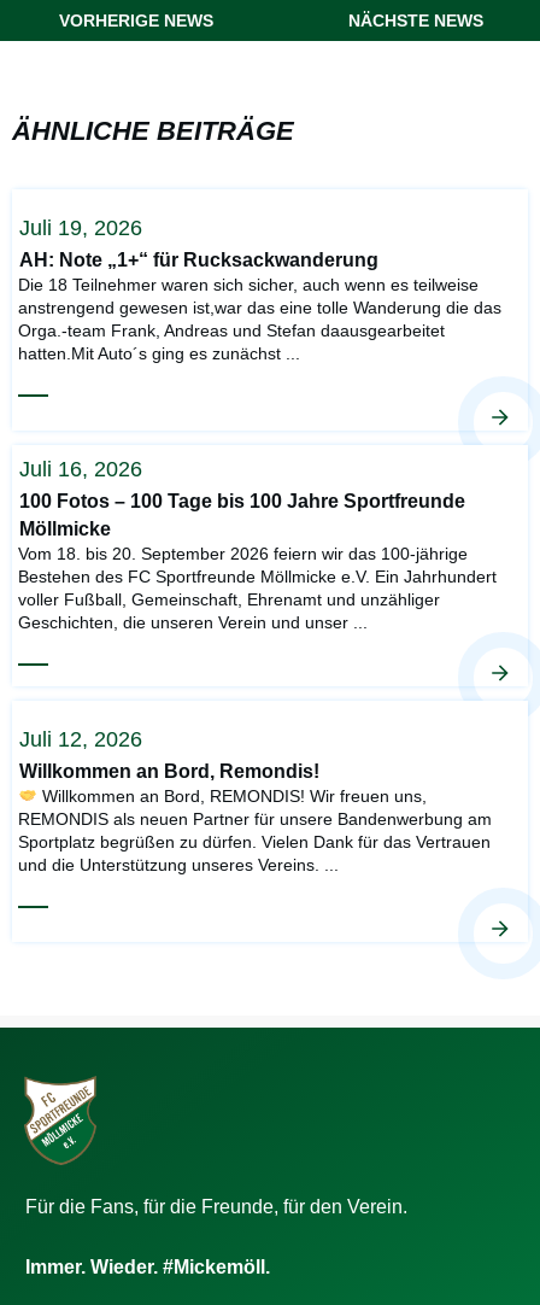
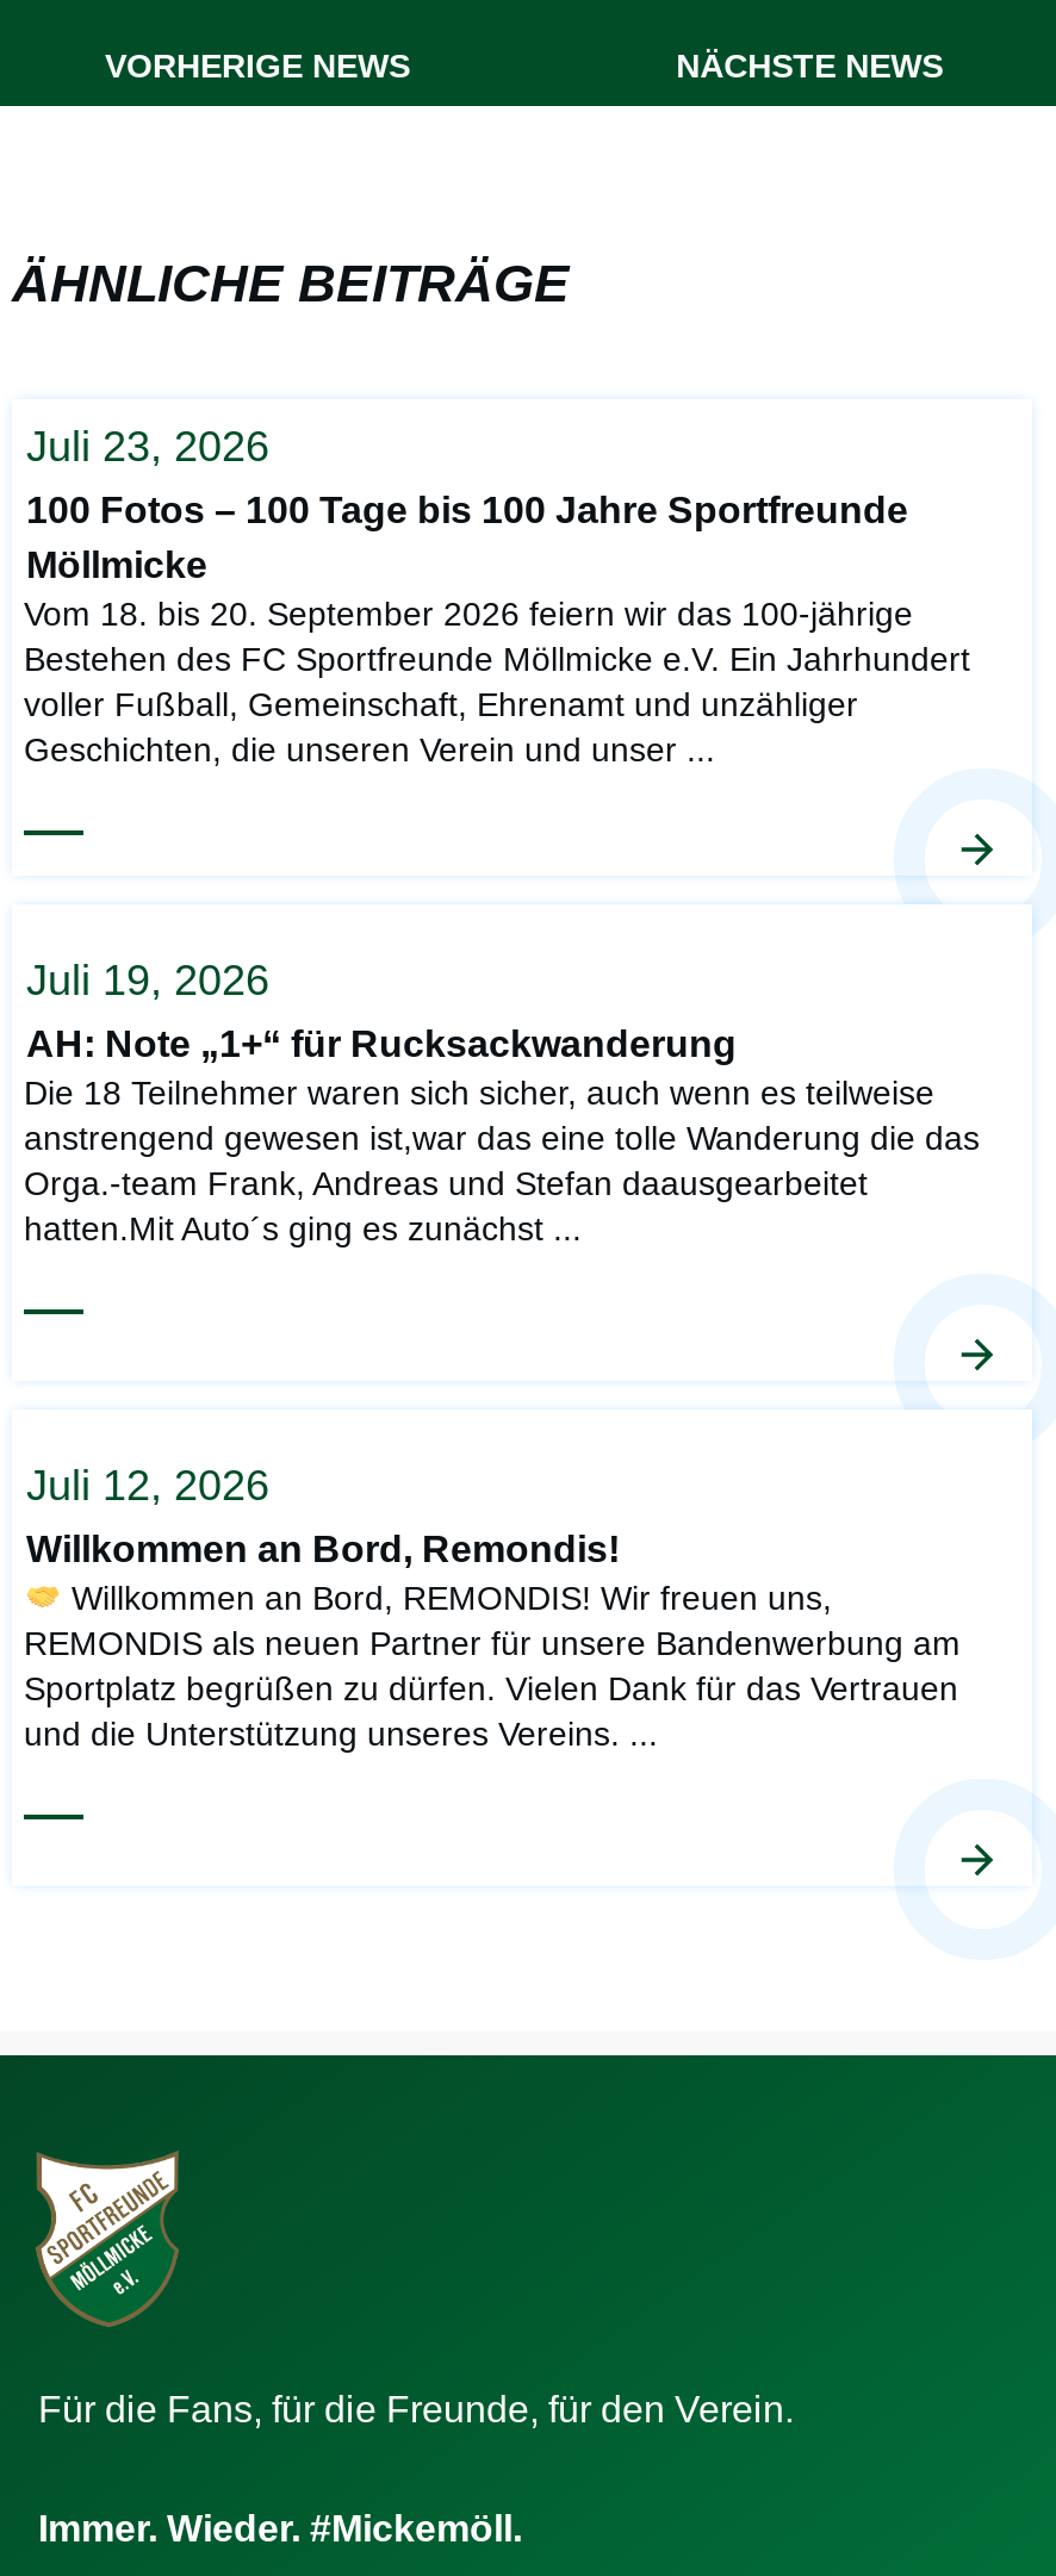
none -> [26,423,269,471] Juli 23, 2026
moved [18,215,501,363] -> [24,956,980,1247]: Juli 19, 2026 | AH: Note „1+“ für Rucksackwanderung | Die 18 Teilnehmer waren sich sicher, auch wenn es teilweise | anstrengend gewesen ist,war das eine tolle Wanderung die das | Orga.-team Frank, Andreas und Stefan daausgearbeitet | hatten.Mit Auto´s ging es zunächst...
[19,457,142,481] Juli 16, 2026 -> none
moved [18,491,497,632] -> [24,490,970,769]: 100 Fotos – 100 Tage bis 100 Jahre Sportfreunde | Möllmicke | Vom 18. bis 20. September 2026 feiern wir das 100-jährige | Bestehen des FC Sportfreunde Möllmicke e.V. Ein Jahrhundert | voller Fußball, Gemeinschaft, Ehrenamt und unzähliger | Geschichten, die unseren Verein und unser...

